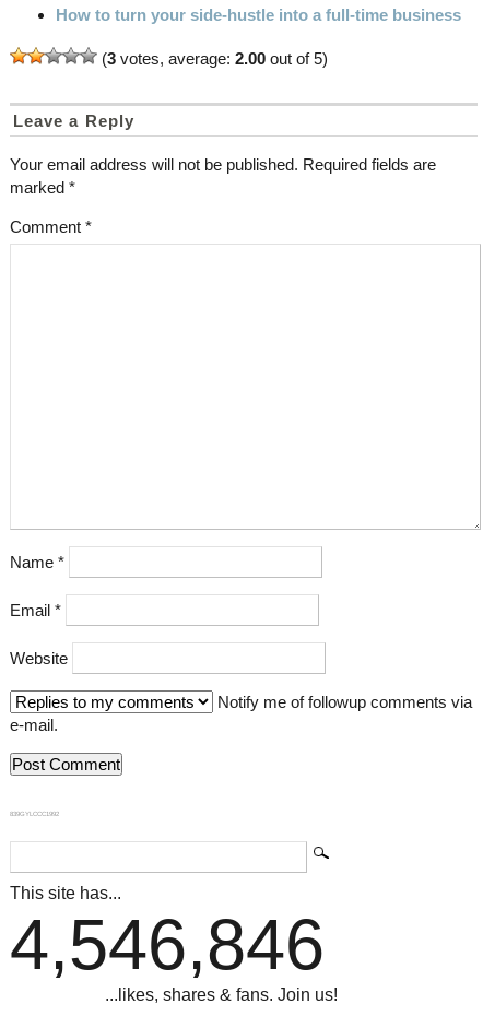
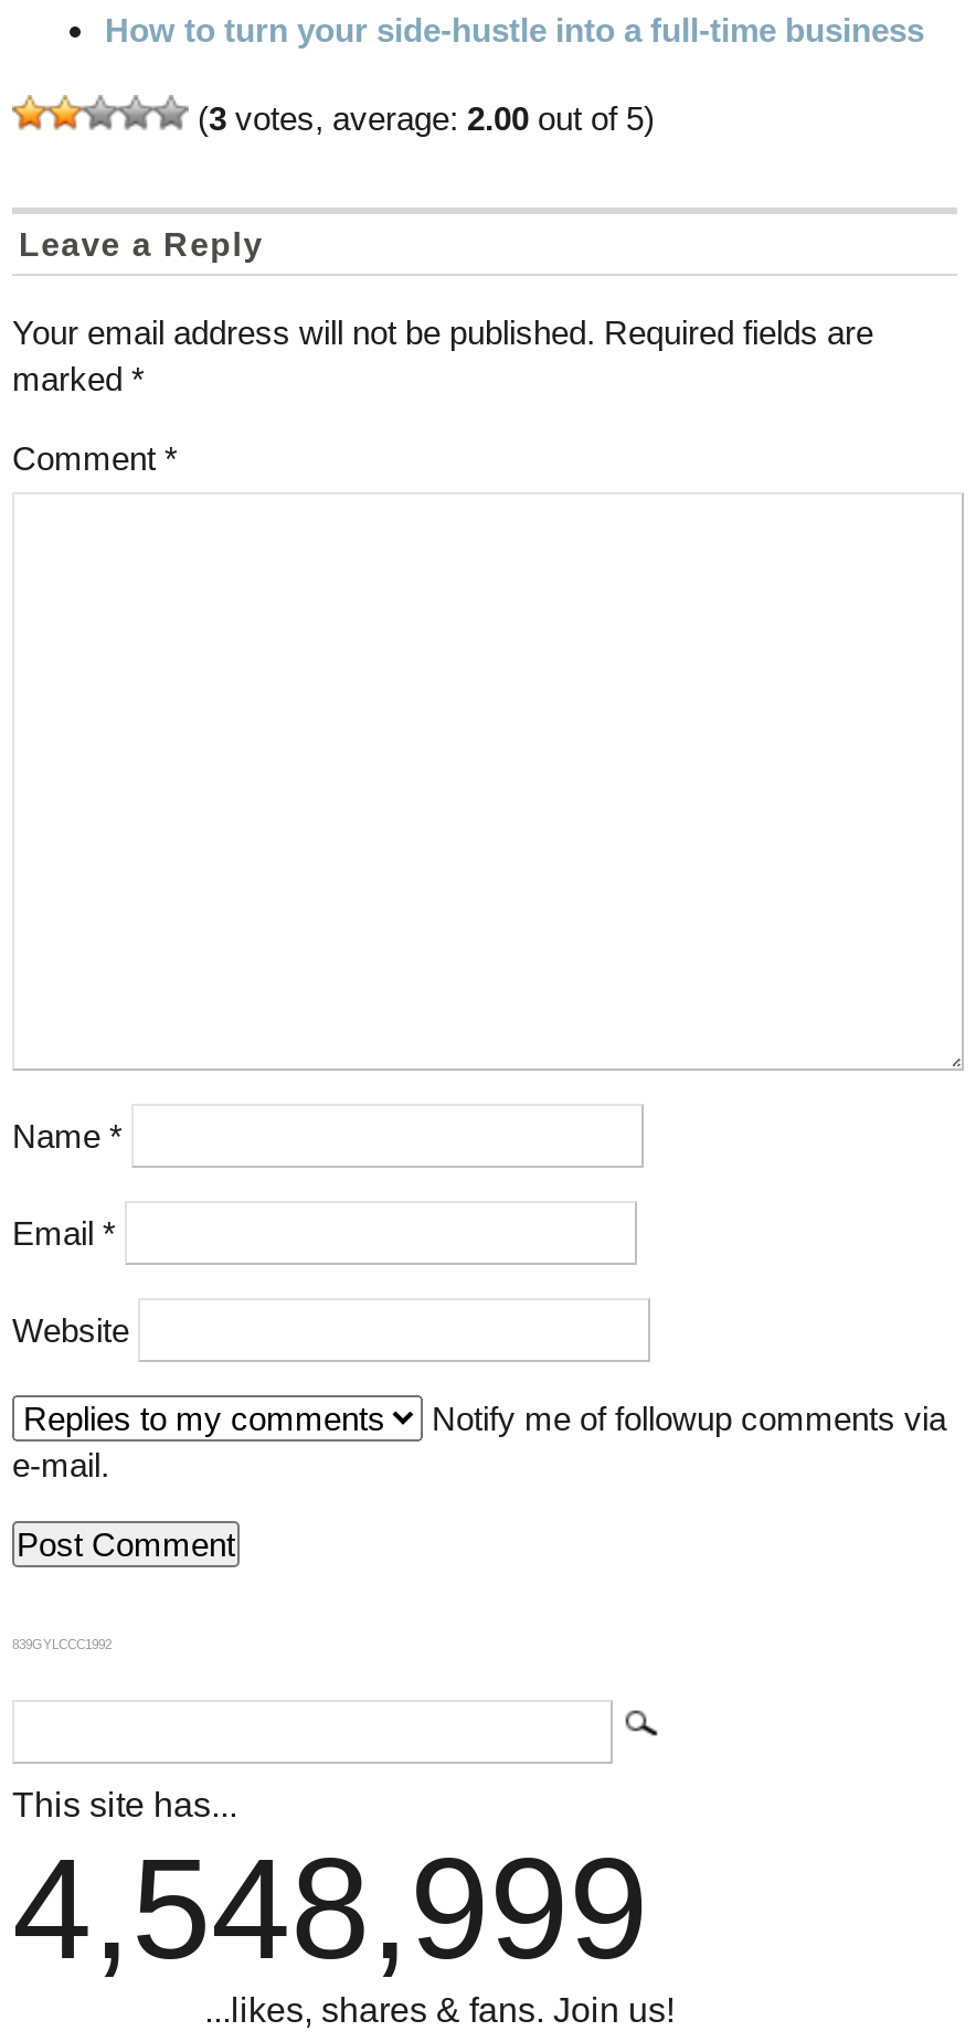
[10,905,344,985] 4,546,846 -> [12,1828,688,1989] 4,548,999

